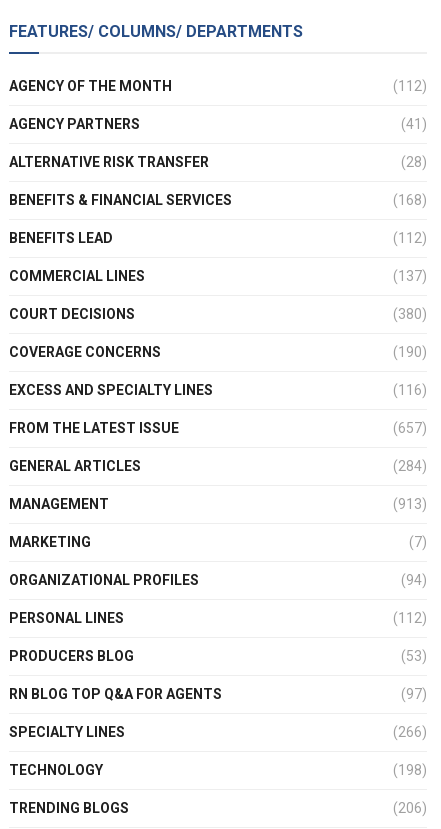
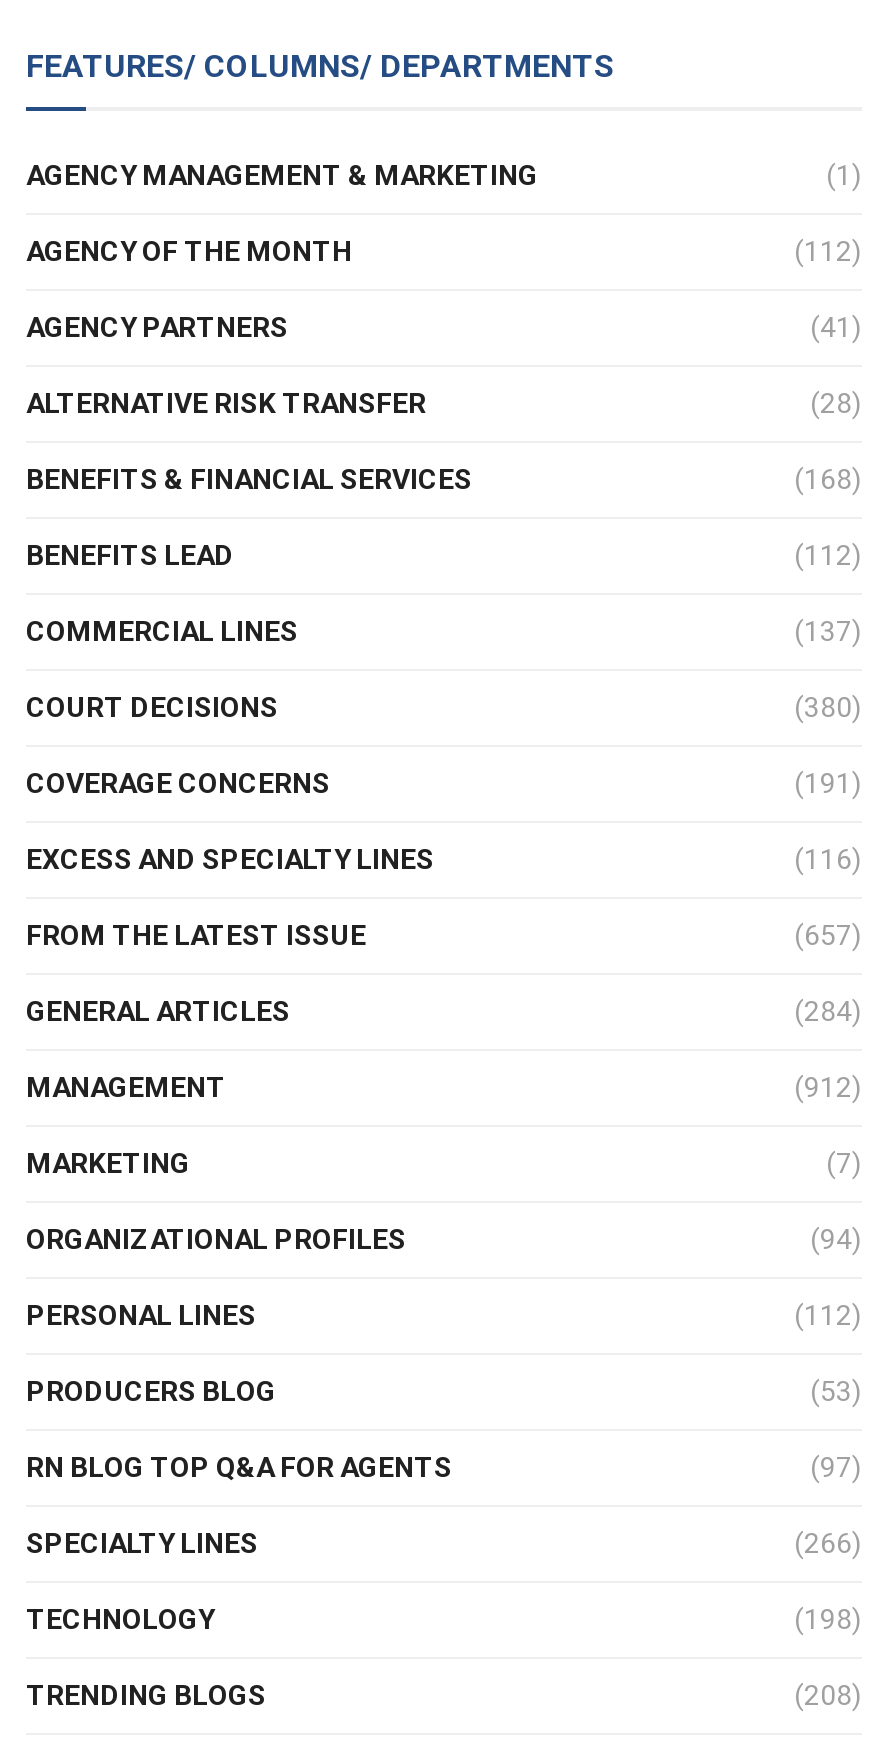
none -> [26,158,862,190] AGENCY MANAGEMENT & MARKETING | (1)
[393,343,427,359] (190) -> [794,766,862,798] (191)
[393,495,427,511] (913) -> [794,1070,862,1102] (912)
[393,799,427,815] (206) -> [794,1678,862,1710] (208)

